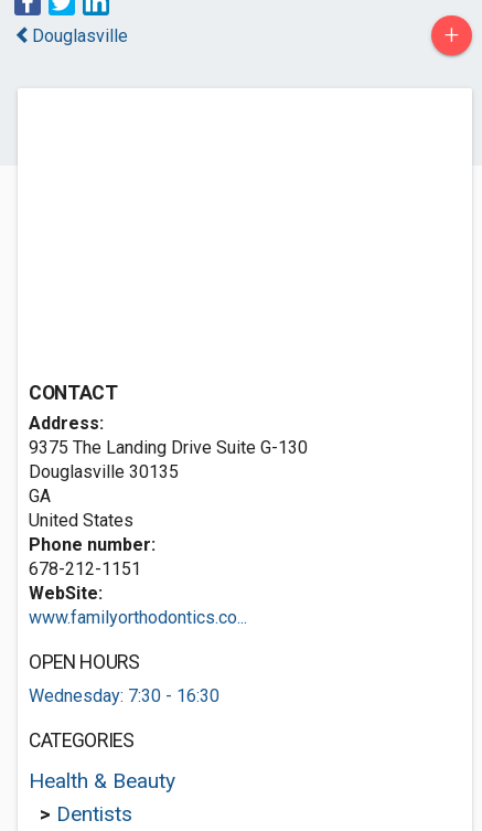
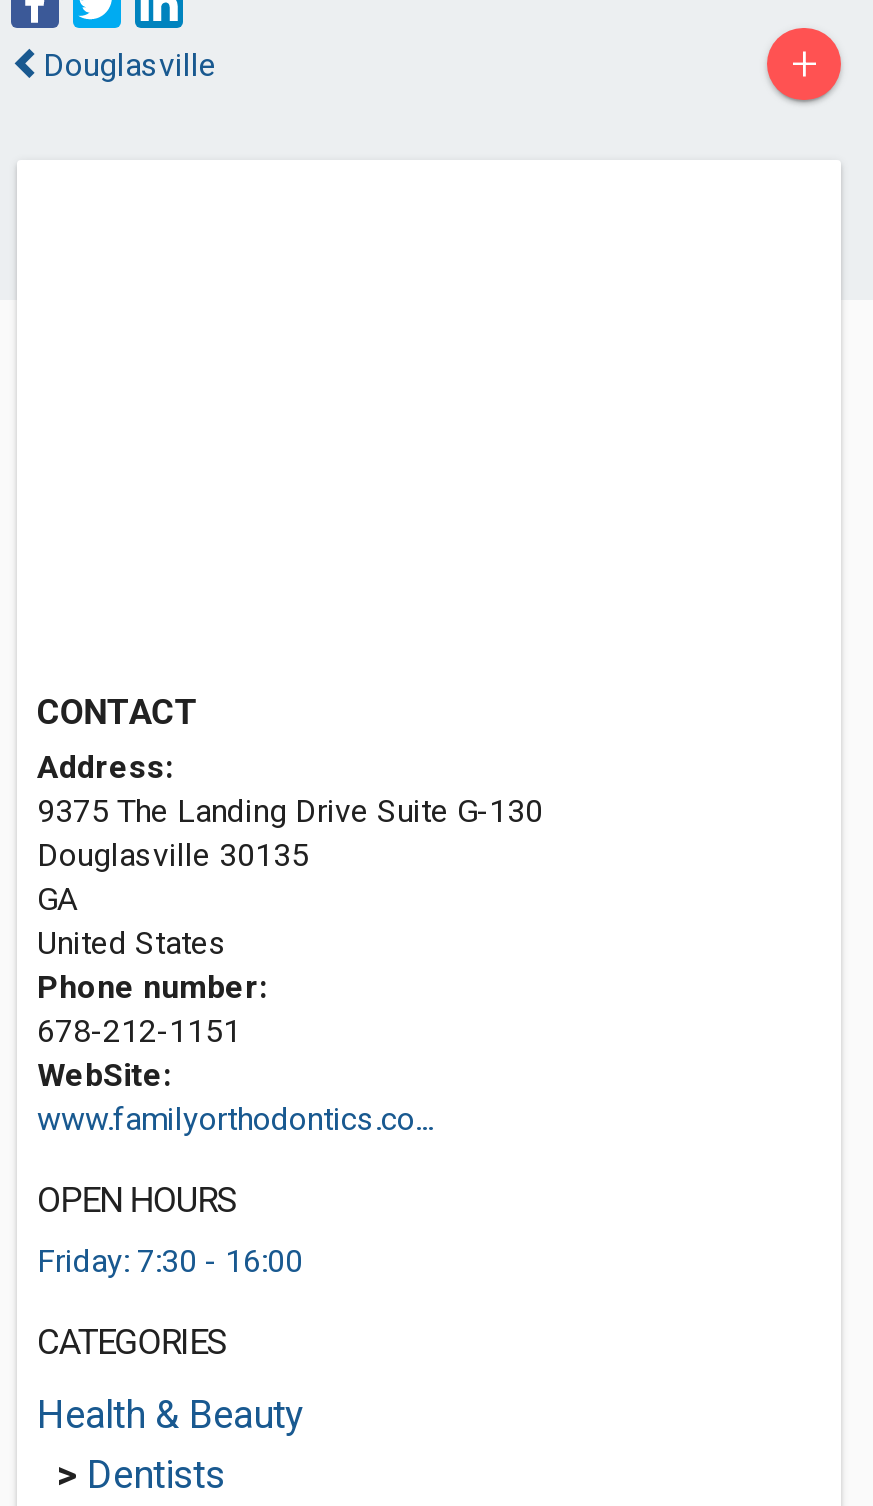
[29,685,219,706] Wednesday: 7:30 - 16:30 -> [37,1242,303,1280] Friday: 7:30 - 16:00

